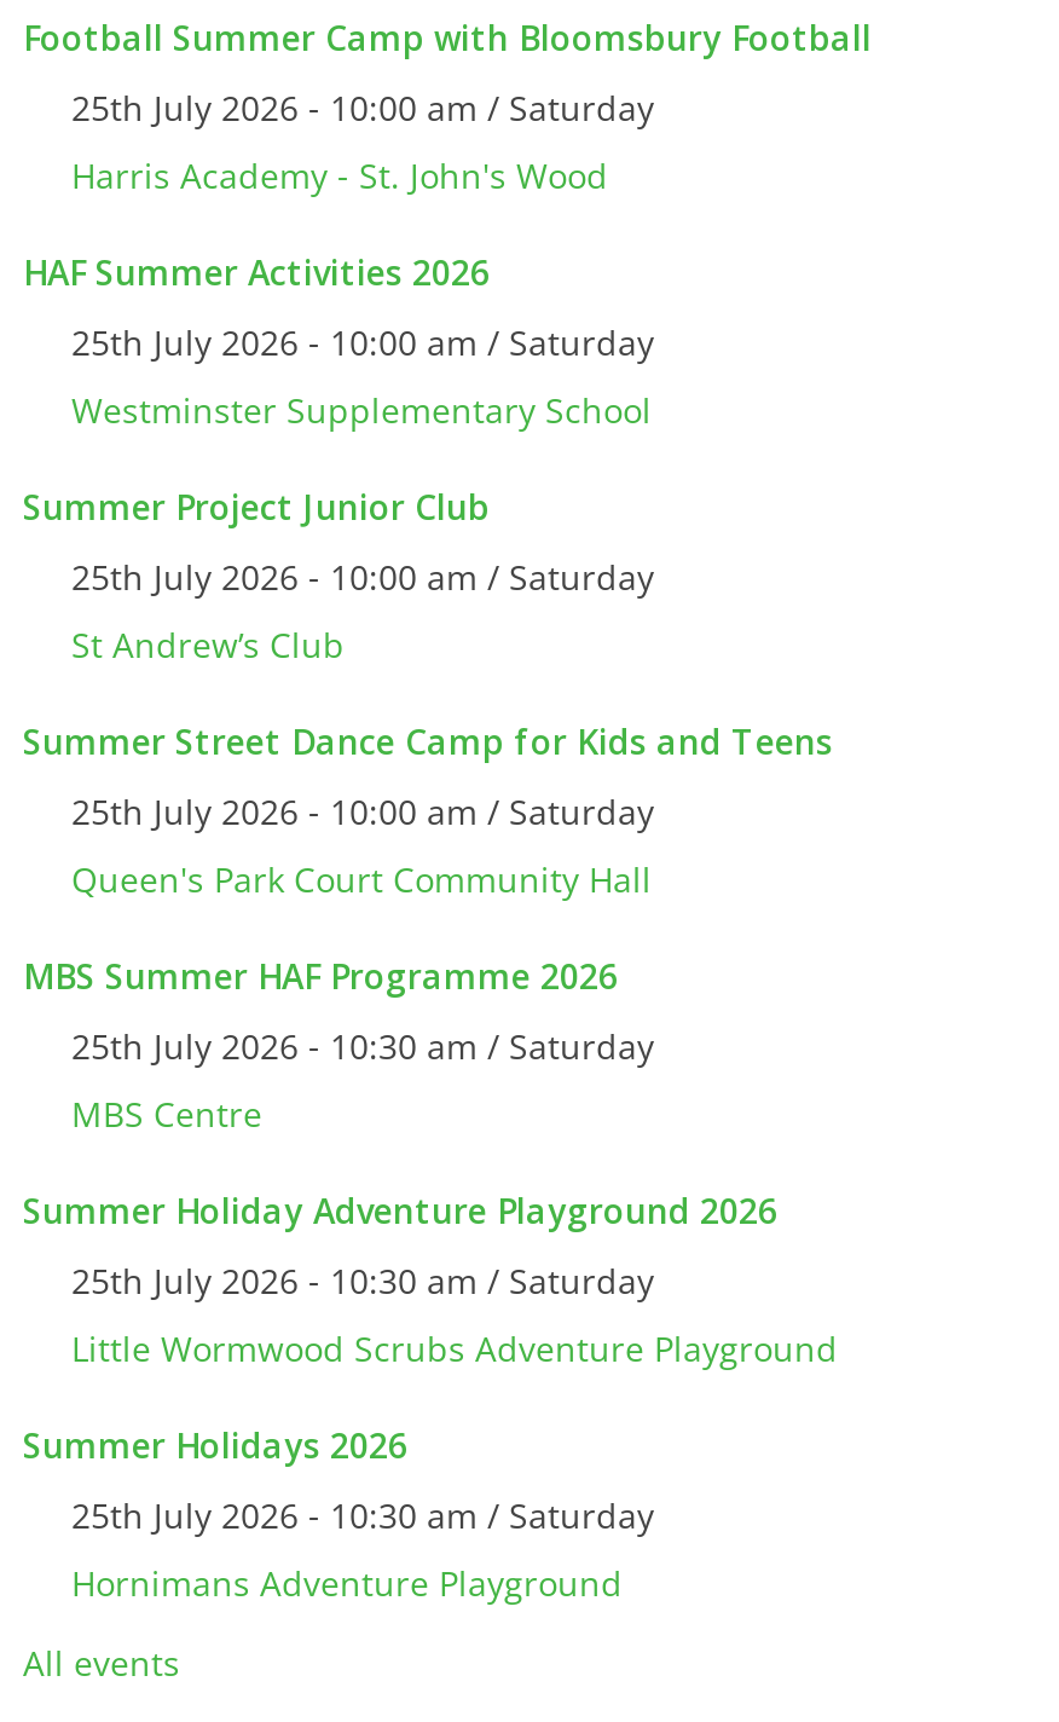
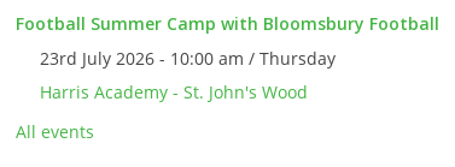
[71,84,654,130] 25th July 2026 - 10:00 am / Saturday -> [40,46,336,69] 23rd July 2026 - 10:00 am / Thursday
[23,248,838,1605] HAF Summer Activities 2026 | 25th July 2026 - 10:00 am / Saturday | Westminster Supplementary School | Summer Project Junior Club | 25th July 2026 - 10:00 am / Saturday | St Andrew’s Club | Summer Street Dance Camp for Kids and Teens | 25th July 2026 - 10:00 am / Saturday | Queen's Park Court Community Hall | MBS Summer HAF Programme 2026 | 25th July 2026 - 10:30 am / Saturday | MBS Centre | Summer Holiday Adventure Playground 2026 | 25th July 2026 - 10:30 am / Saturday | Little Wormwood Scrubs Adventure Playground | Summer Holidays 2026 | 25th July 2026 - 10:30 am / Saturday | Hornimans Adventure Playground -> none

